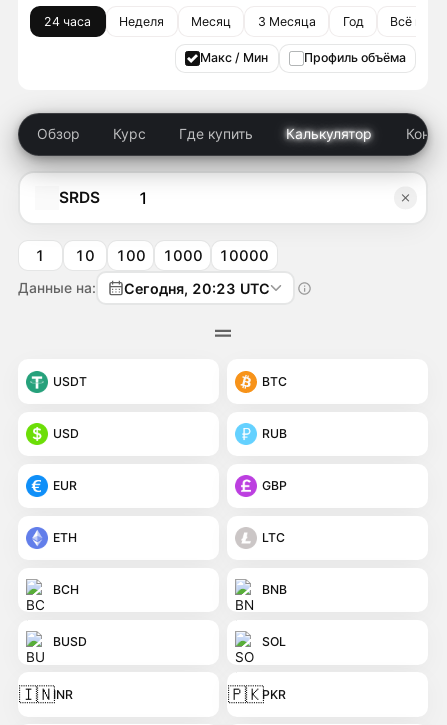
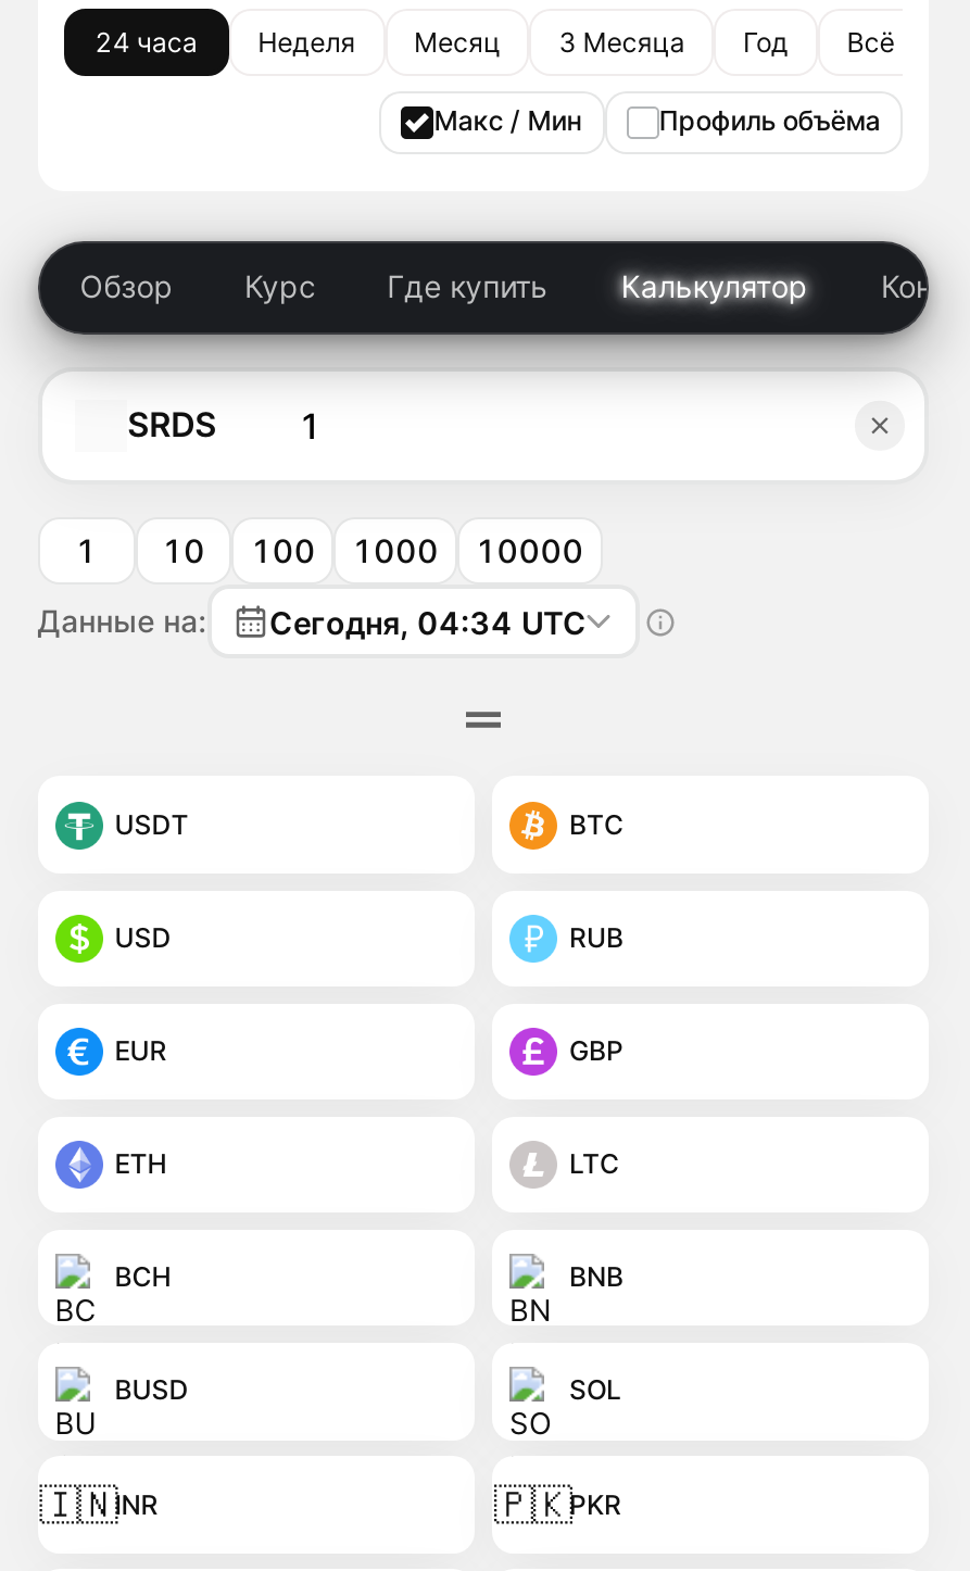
[18,279,270,297] Данные на: Сегодня, 20:23 UTC -> [37,602,586,640] Данные на: Сегодня, 04:34 UTC

